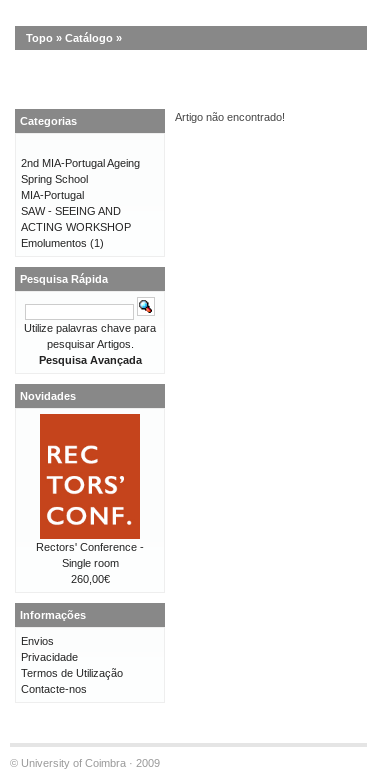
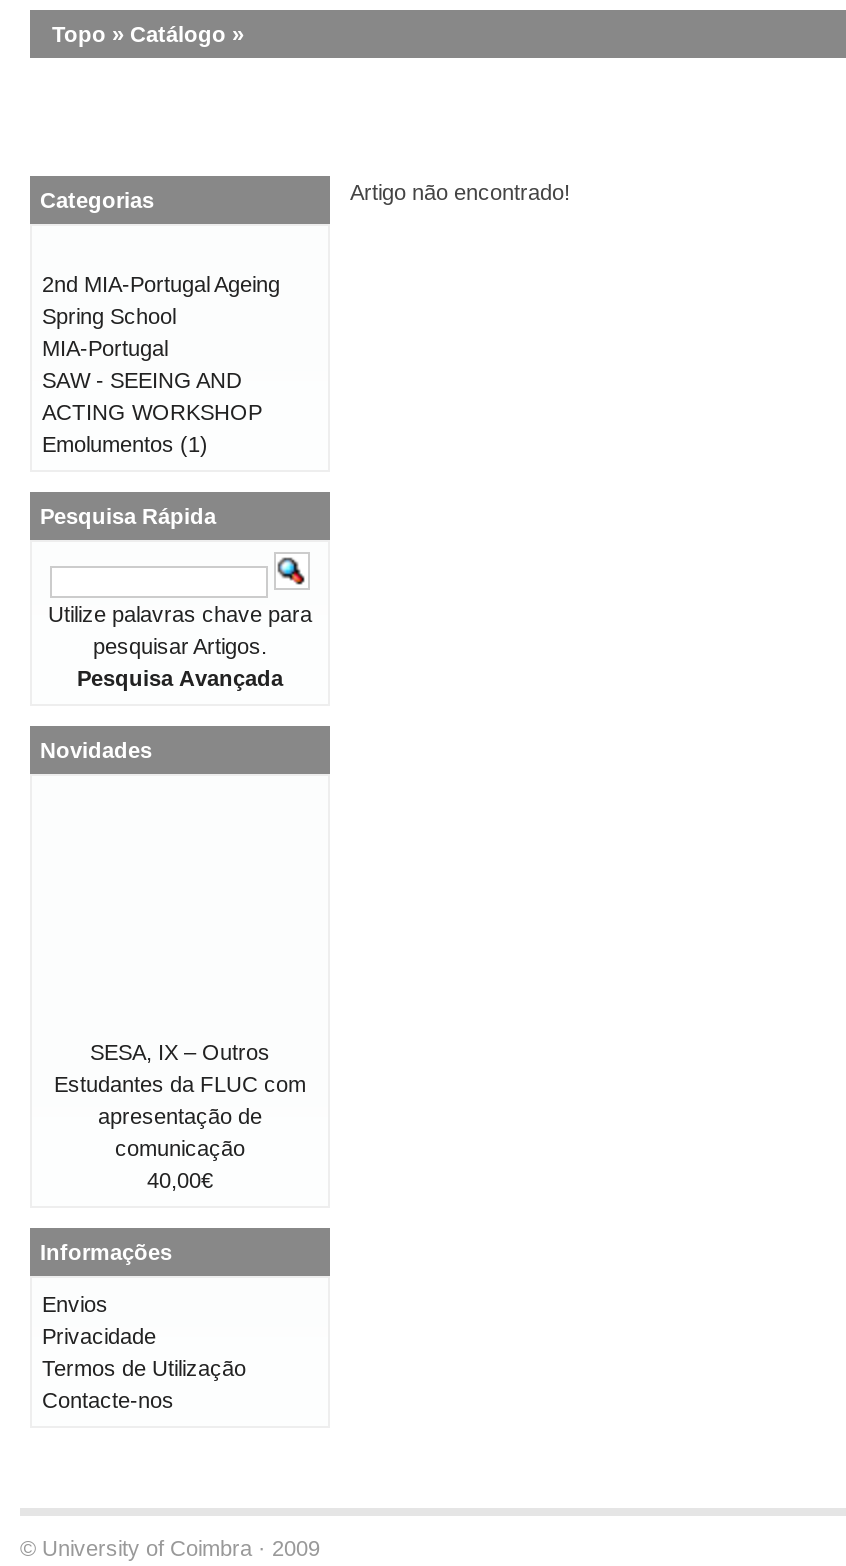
[39,413,141,502] [image] -> none
[36,541,144,585] Rectors' Conference - | Single room | 260,00€ -> [54,1040,306,1192] SESA, IX – Outros | Estudantes da FLUC com | apresentação de | comunicação | 40,00€

